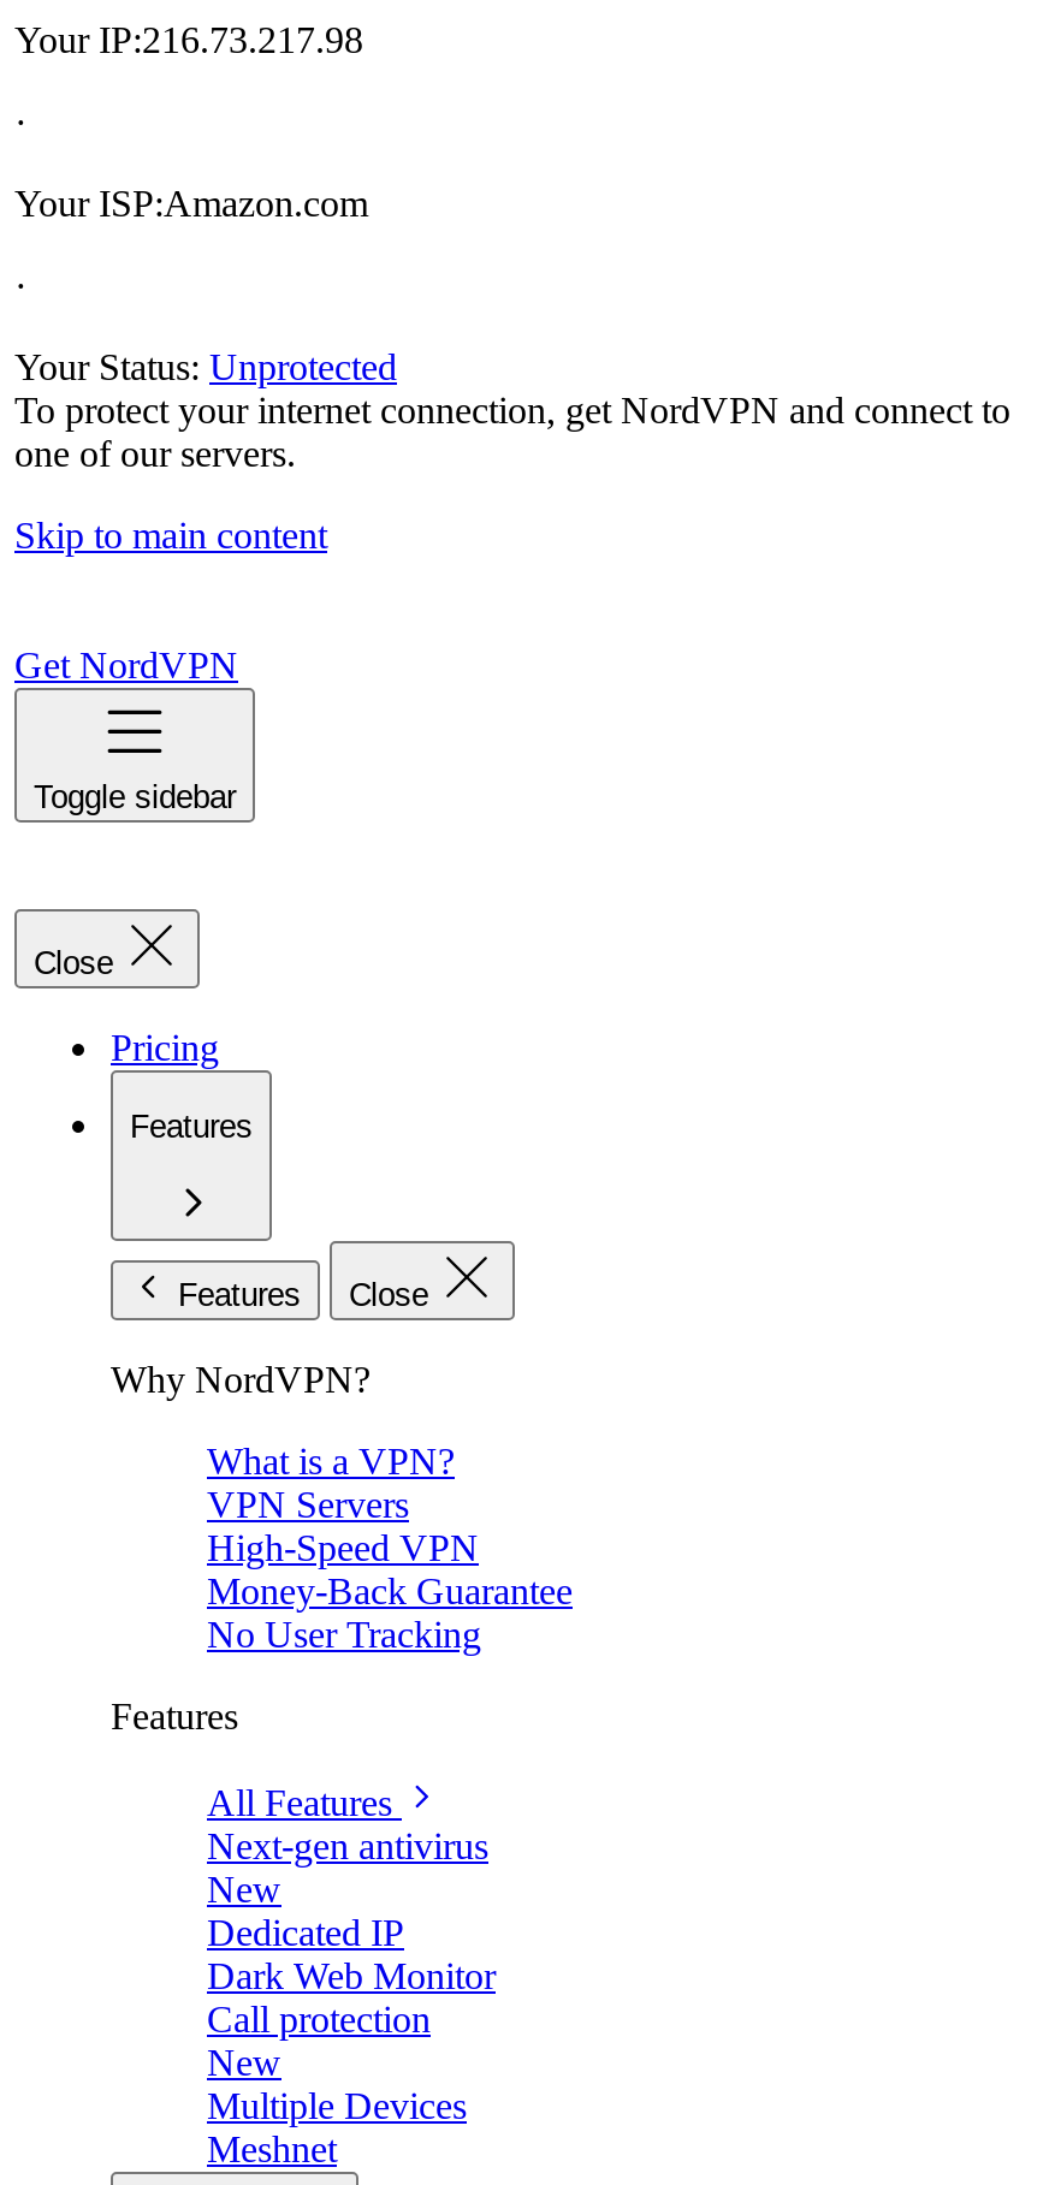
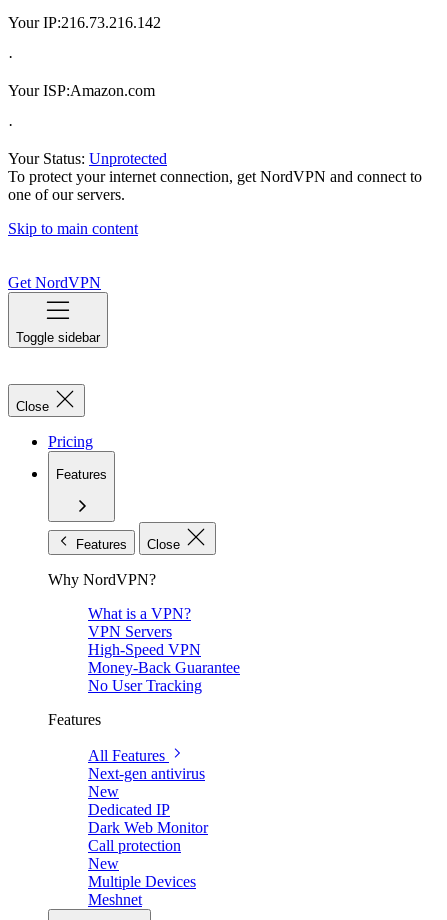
[14,19,363,60] Your IP:216.73.217.98 -> [8,14,161,31] Your IP:216.73.216.142

